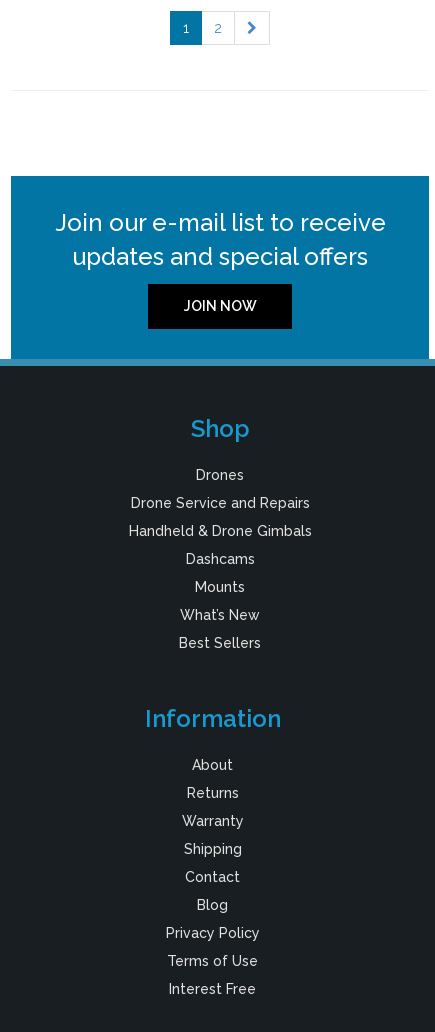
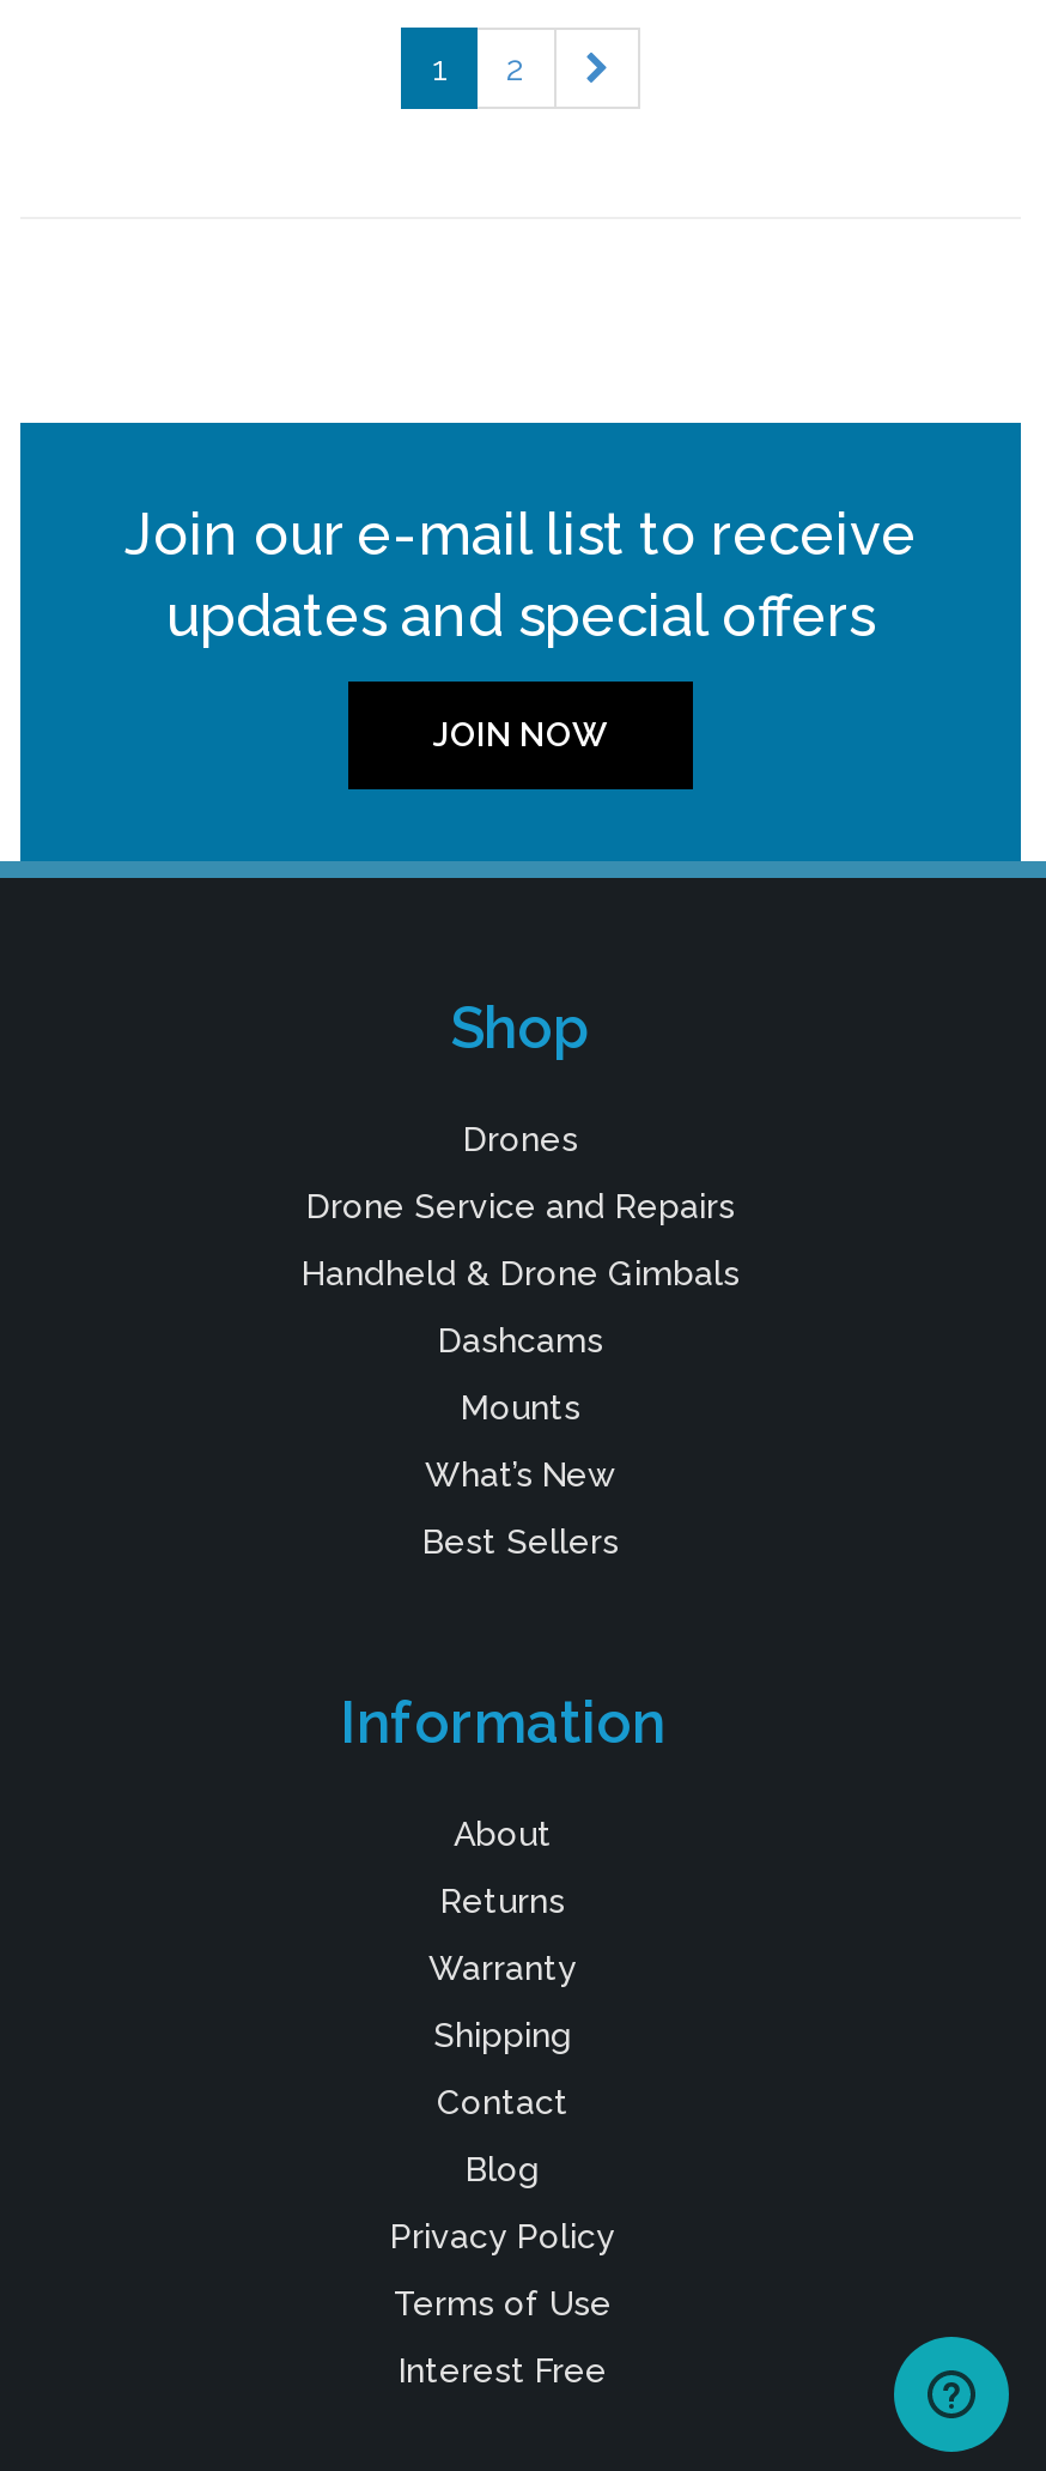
none -> [892,2334,1011,2454] [image]

